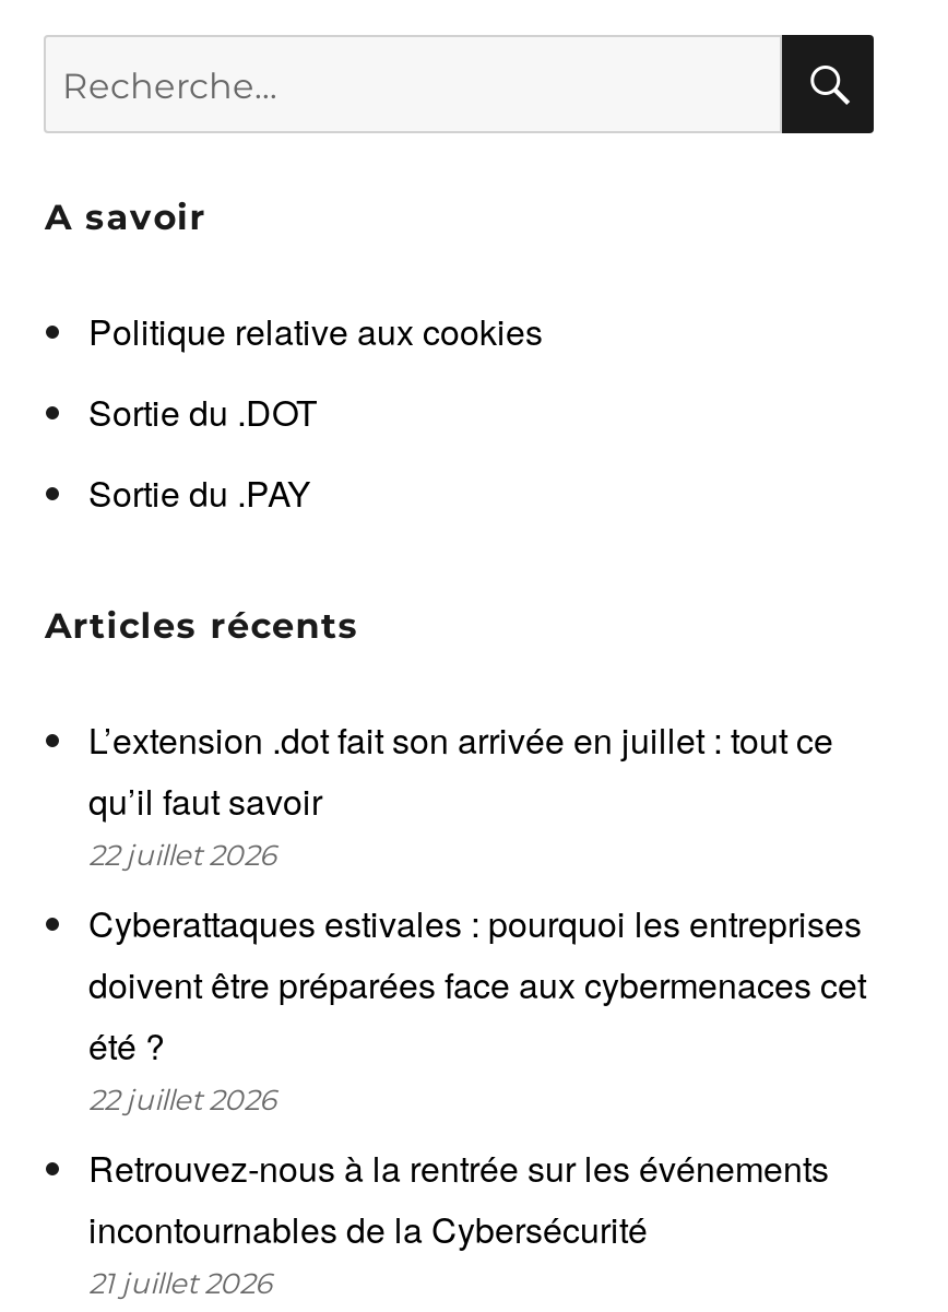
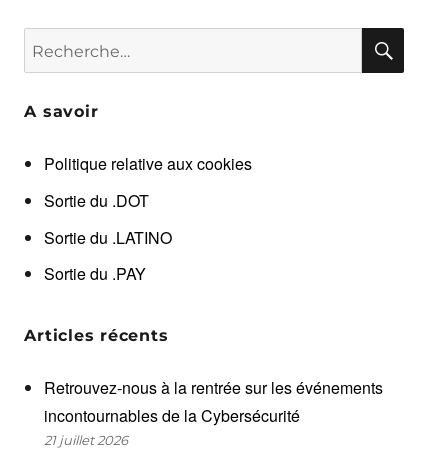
none -> [44,225,172,248] Sortie du .LATINO
moved [45,466,359,647] -> [24,262,168,345]: Sortie du .PAY | Articles récents
[88,715,866,1117] L’extension .dot fait son arrivée en juillet : tout ce | qu’il faut savoir | 22 juillet 2026 | Cyberattaques estivales : pourquoi les entreprises | doivent être préparées face aux cybermenaces cet | été ? | 22 juillet 2026 -> none

